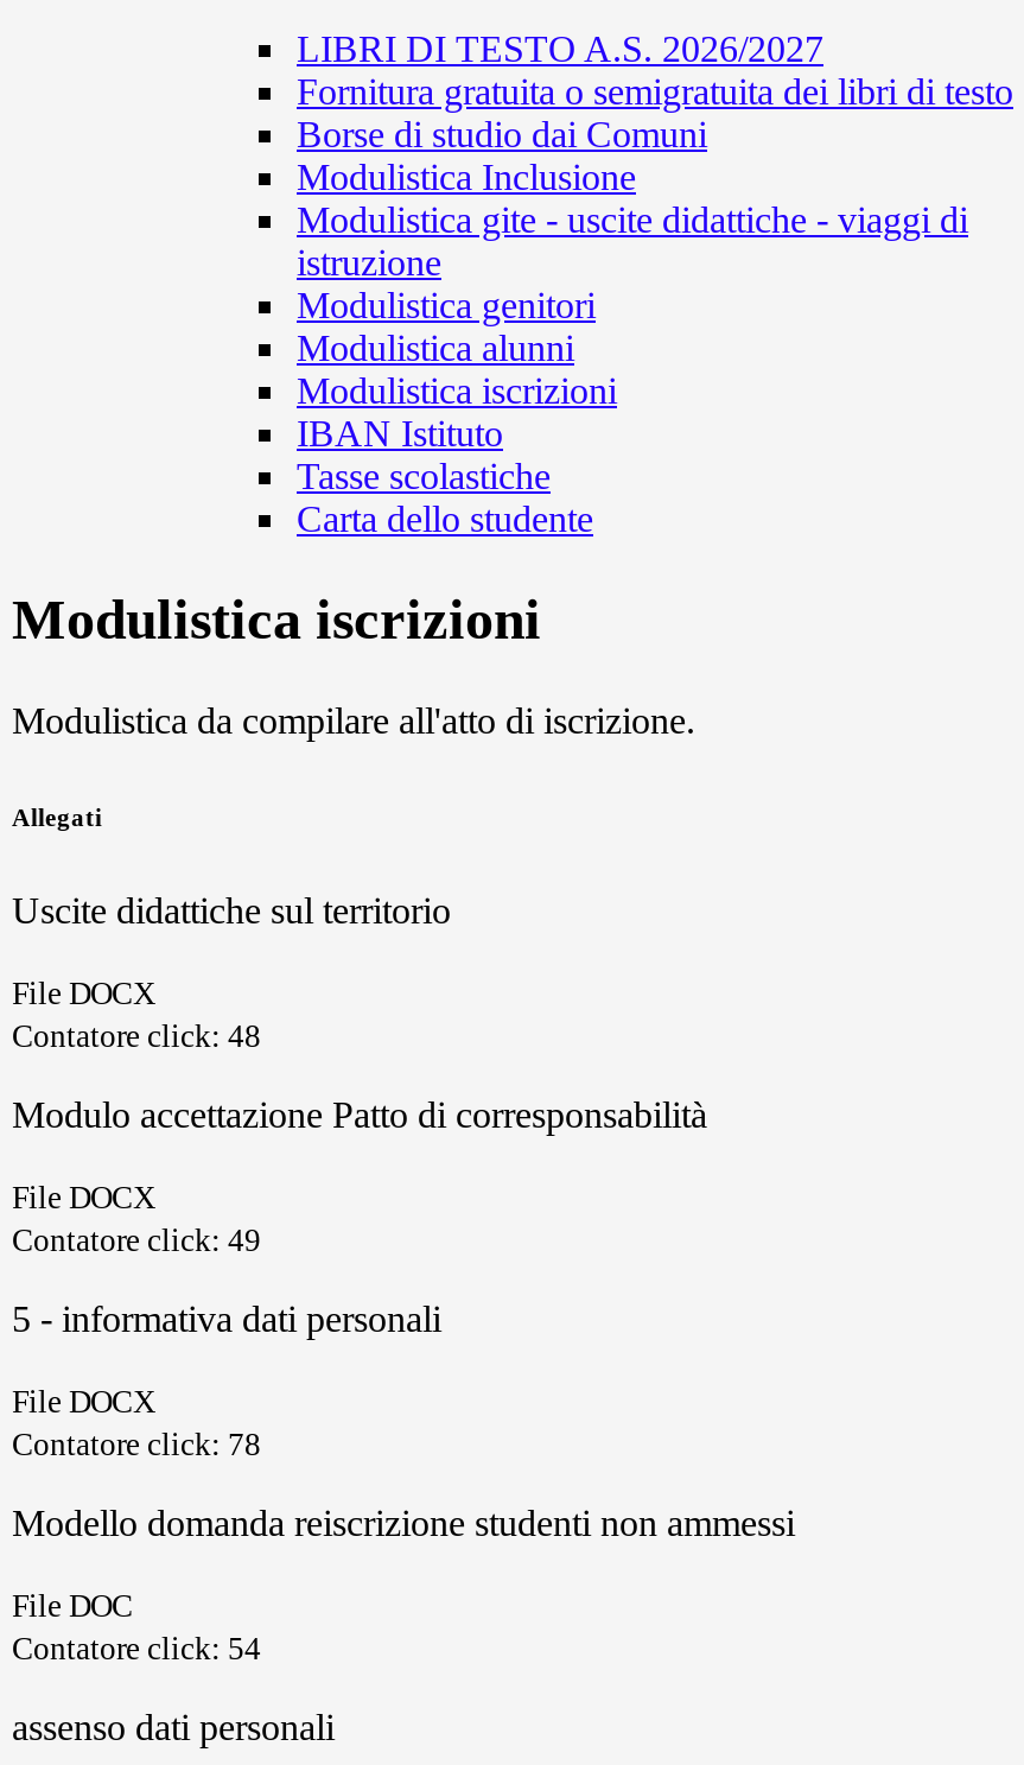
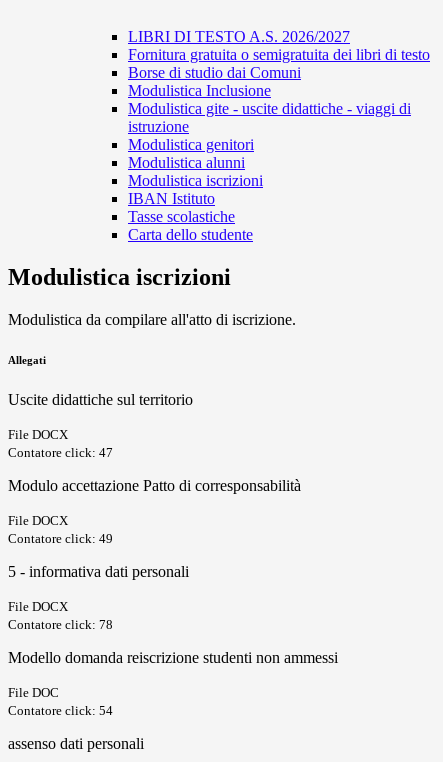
[12,1019,261,1054] Contatore click: 48 -> [8,445,113,460] Contatore click: 47

